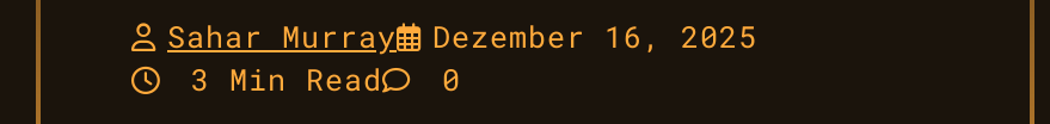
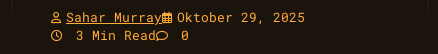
[167,18,757,56] Sahar Murray Dezember 16, 2025 -> [66,9,305,25] Sahar Murray Oktober 29, 2025

